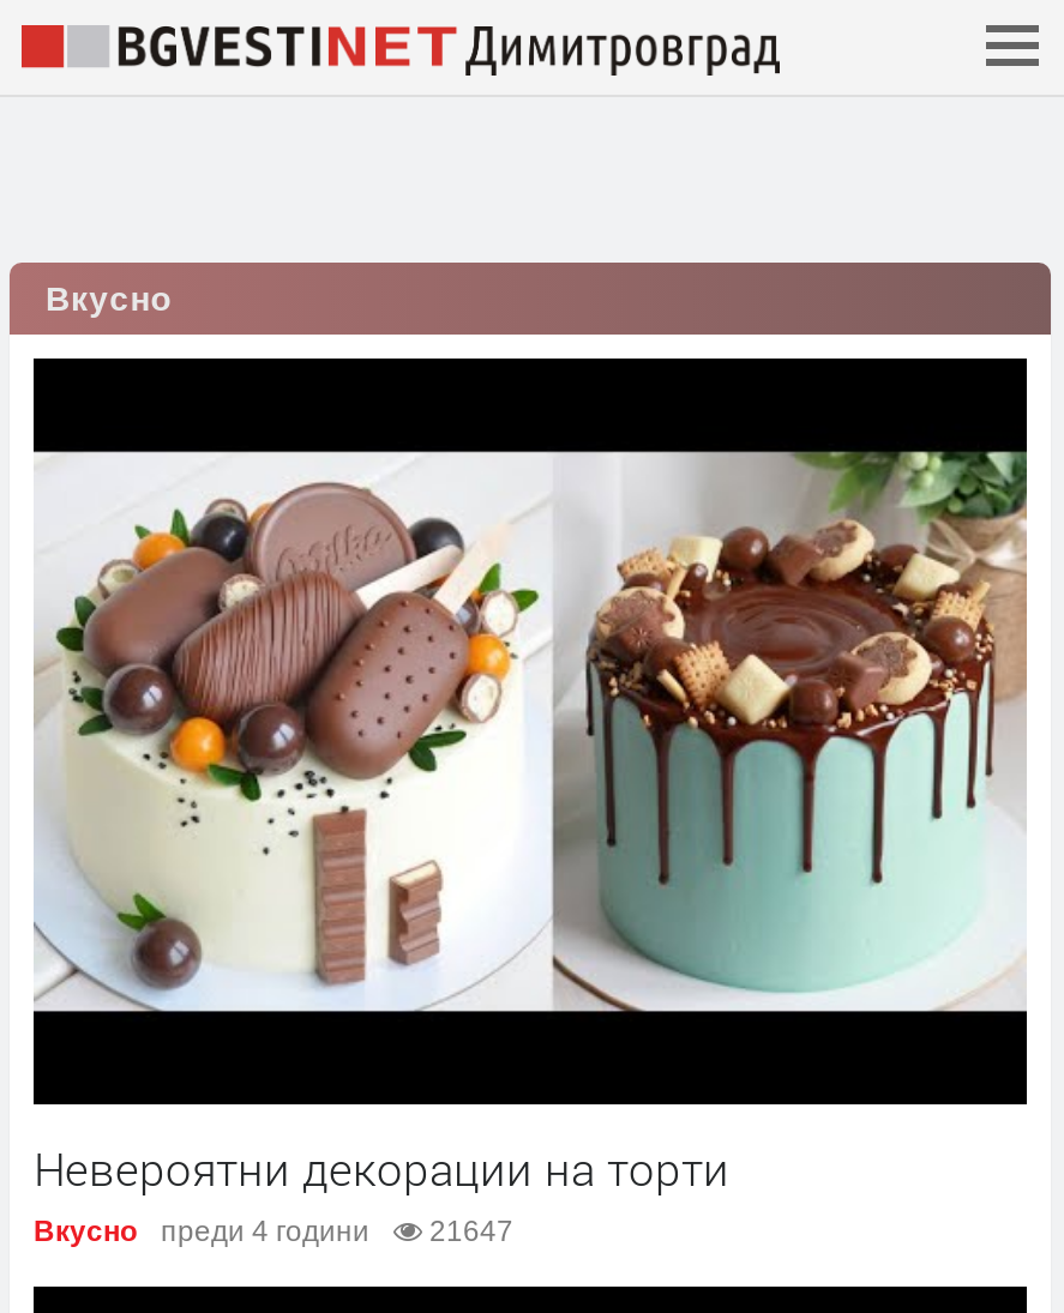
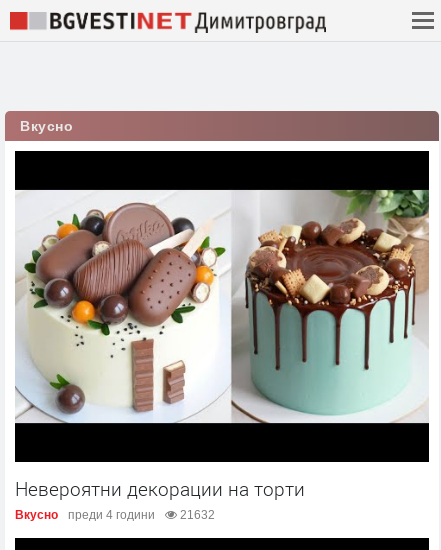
[34,1214,513,1247] Вкусно преди 4 години 21647 -> [15,508,215,522] Вкусно преди 4 години 21632

